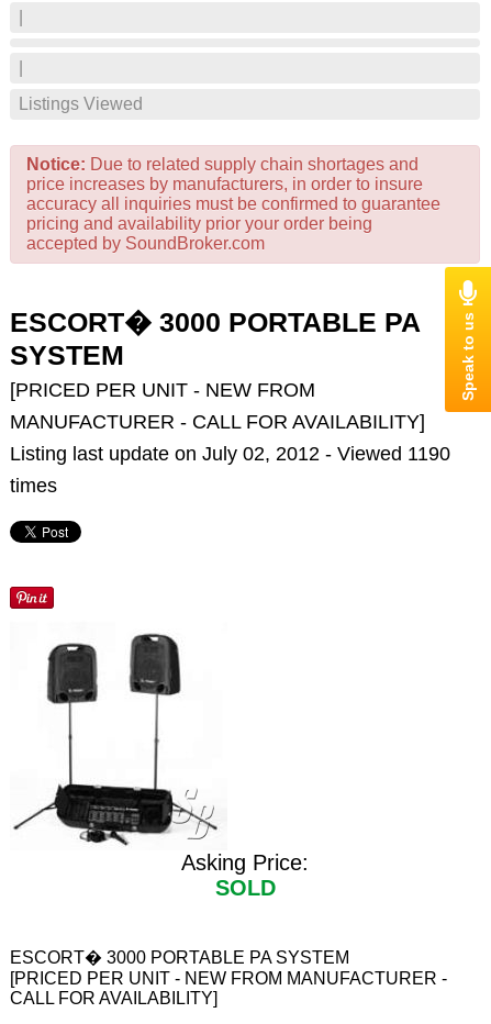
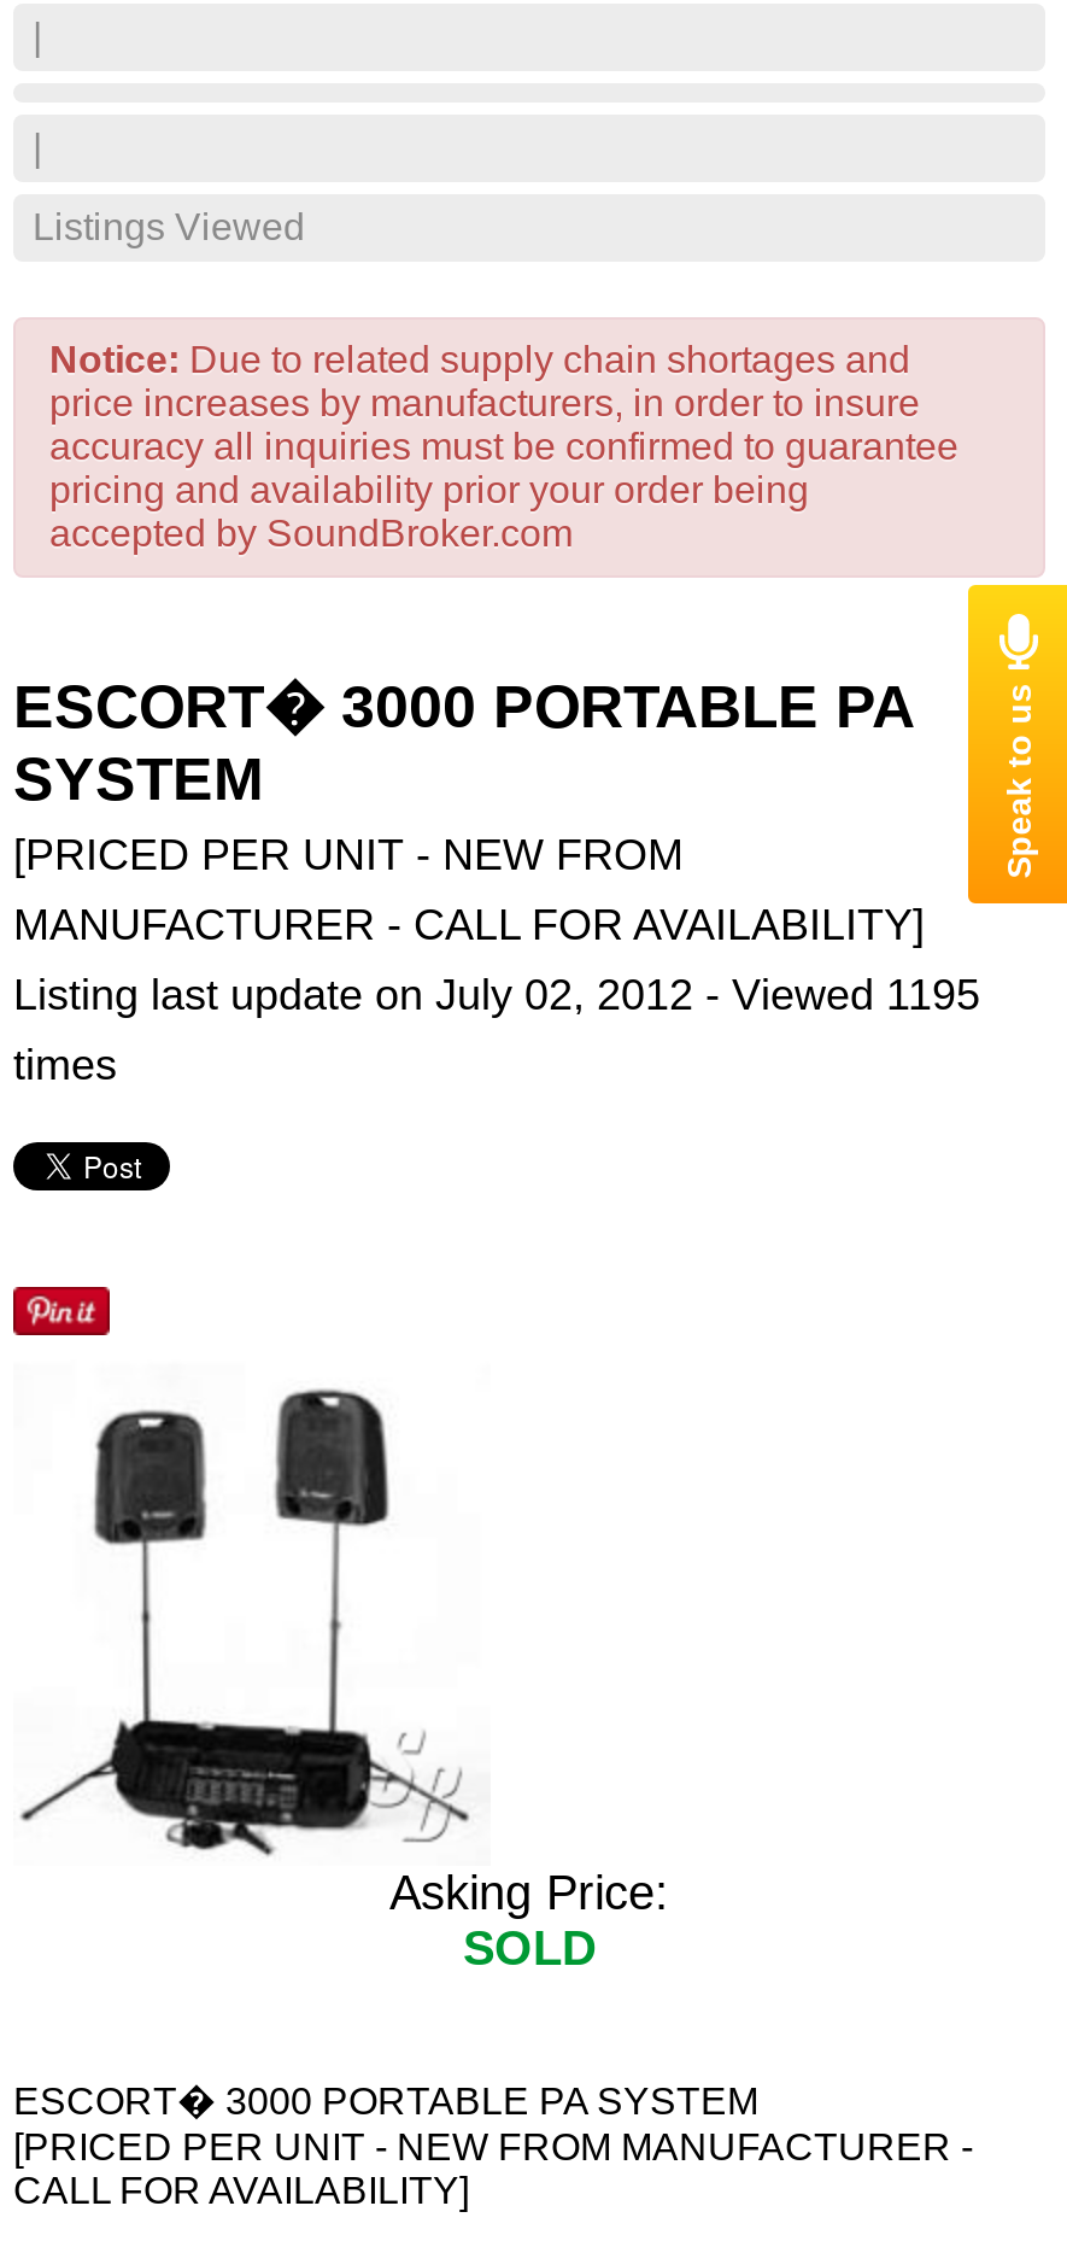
[10,443,450,465] Listing last update on July 02, 2012 - Viewed 1190 -> [13,971,980,1019] Listing last update on July 02, 2012 - Viewed 1195

